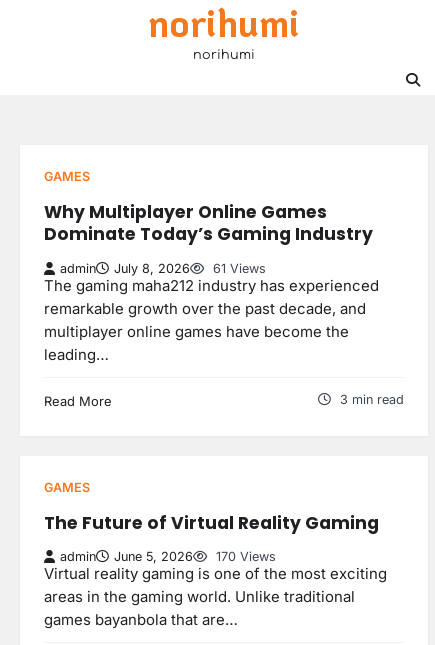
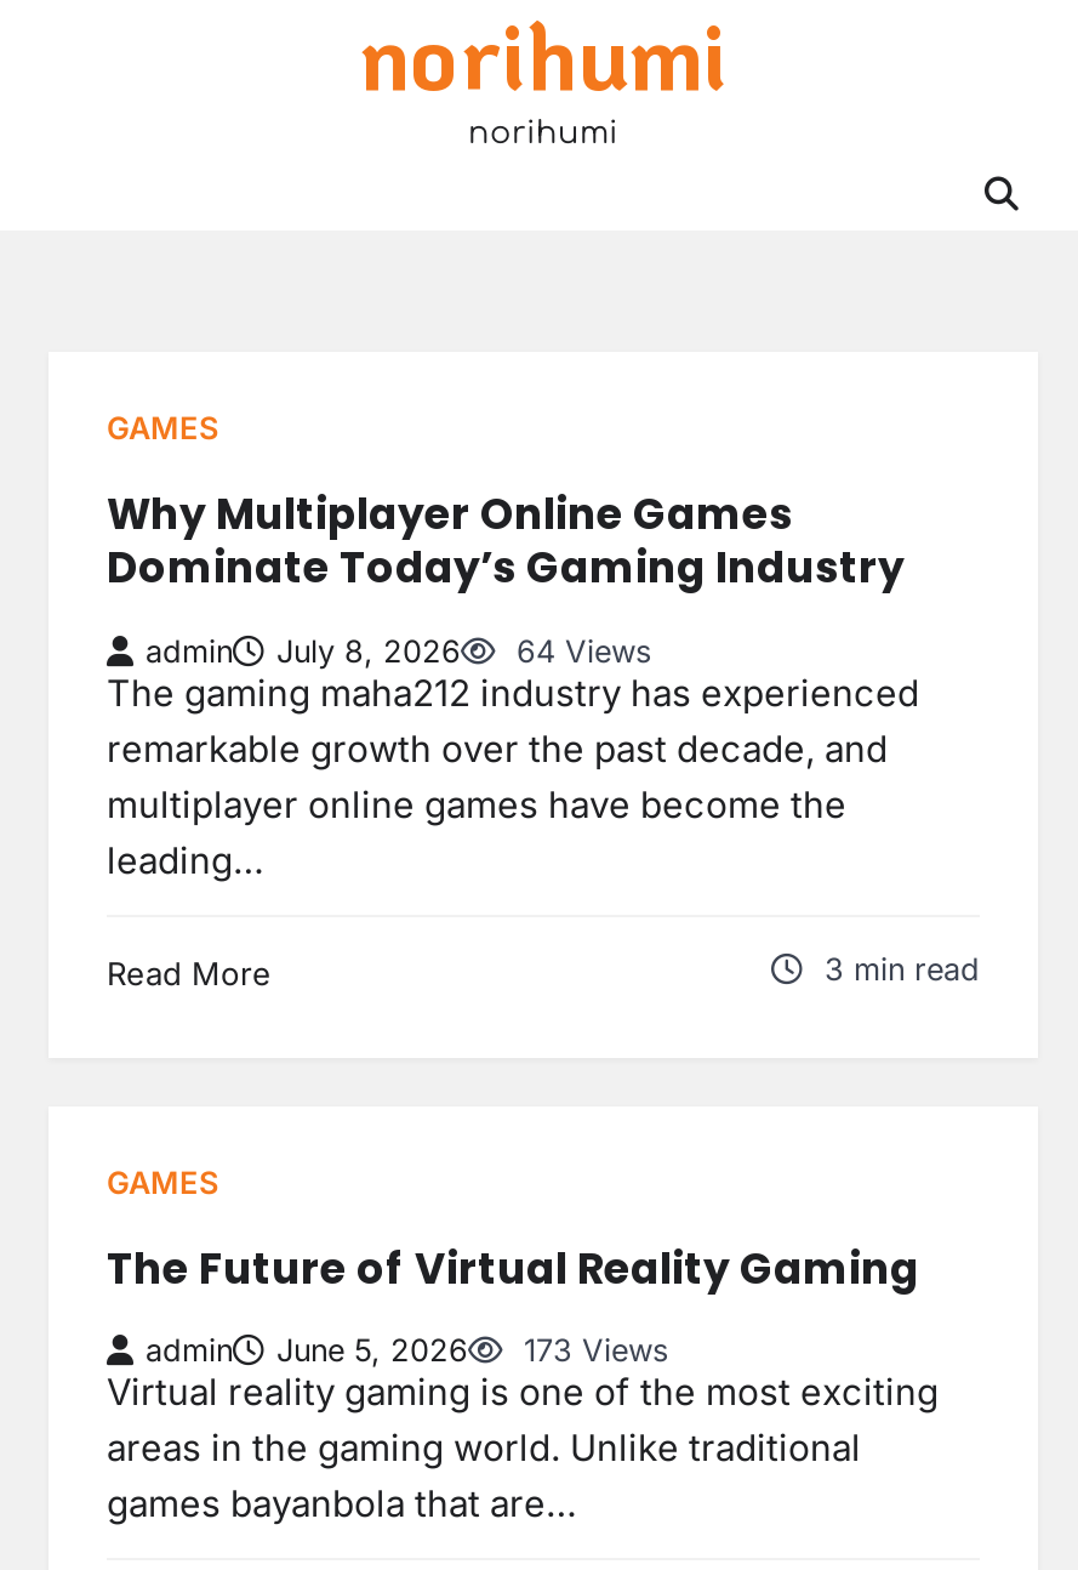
[60,261,266,276] admin July 8, 2026 61 Views -> [146,632,652,669] admin July 8, 2026 64 Views
[60,549,276,564] admin June 5, 2026 170 Views -> [146,1333,669,1369] admin June 5, 2026 173 Views

